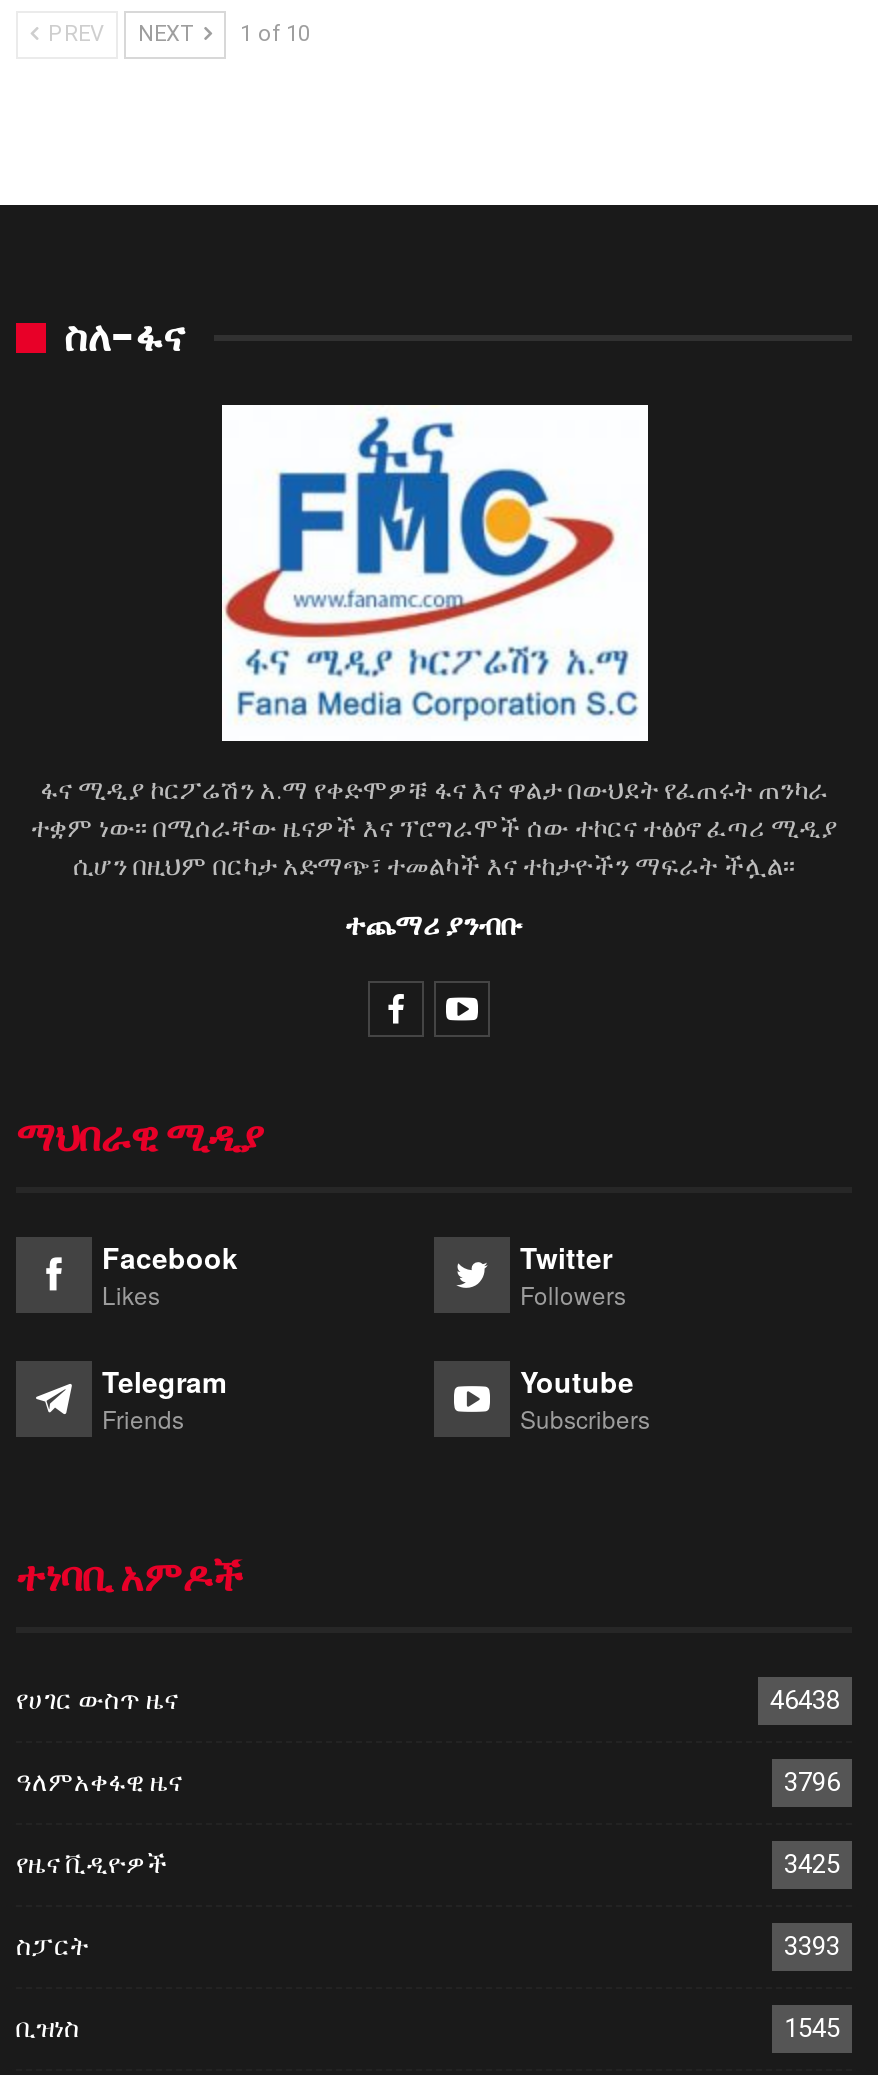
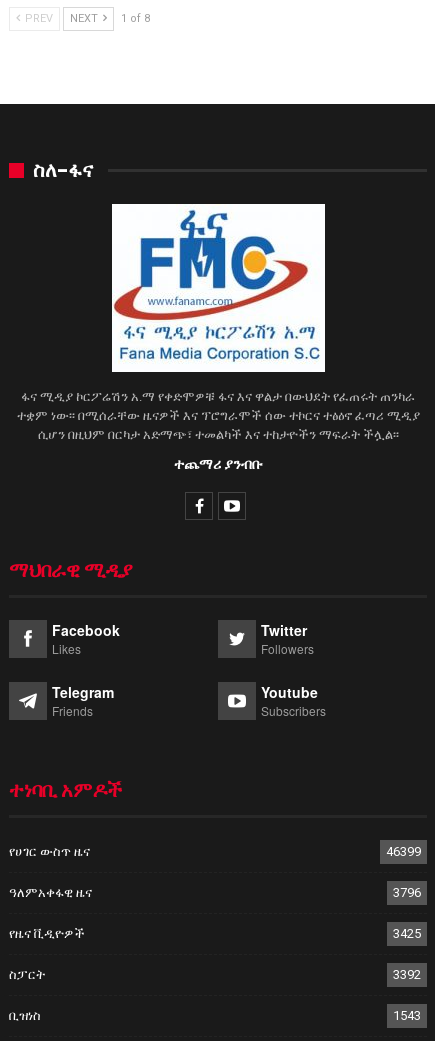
[42,20,310,46] PREV NEXT 1 of 10 -> [22,12,150,25] PREV NEXT 1 of 8
[770,1684,840,1714] 46438 -> [386,844,421,859] 46399
[784,1930,840,1960] 3393 -> [393,967,421,982] 3392
[784,2012,840,2042] 1545 -> [393,1008,421,1023] 1543

